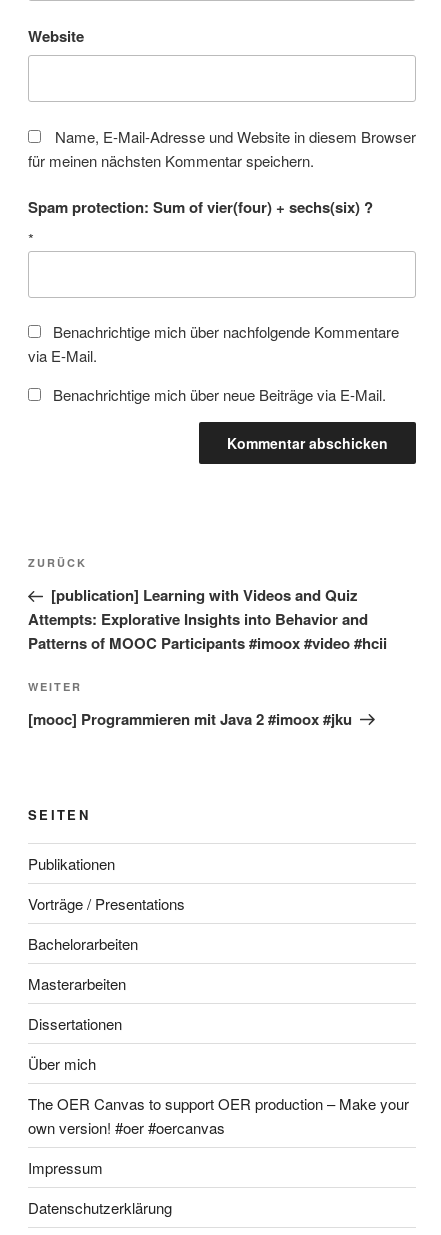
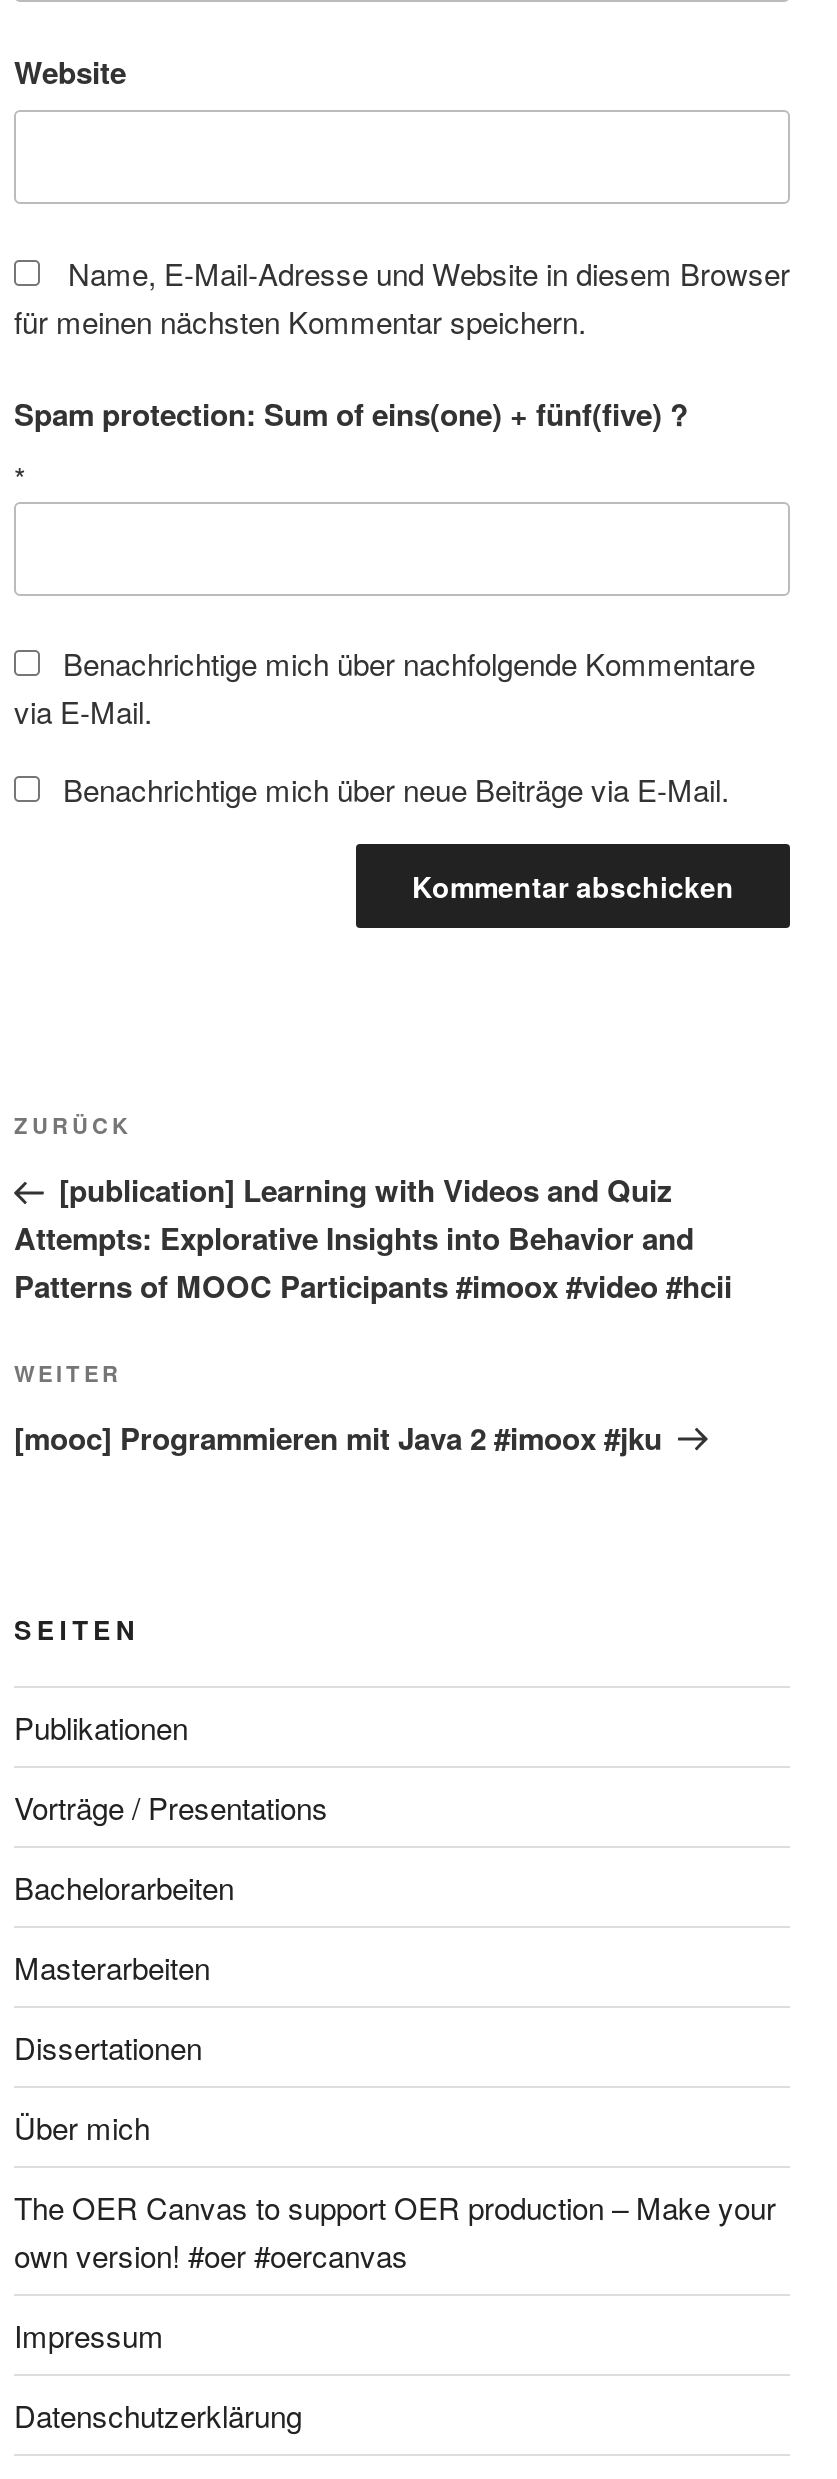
[28,196,373,218] Spam protection: Sum of vier(four) + sechs(six) ? -> [14,392,688,436] Spam protection: Sum of eins(one) + fünf(five) ?

